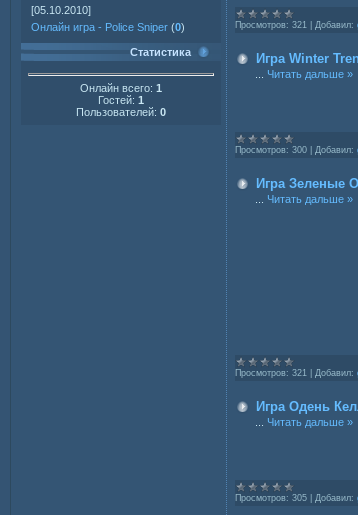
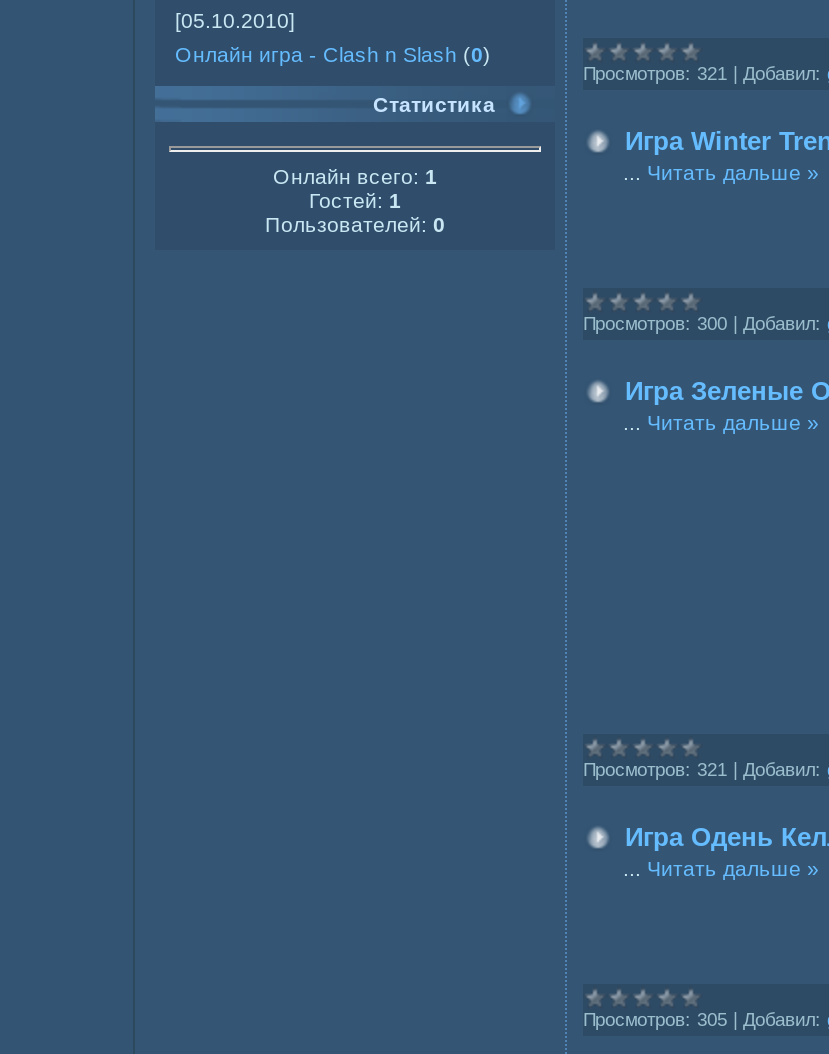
[31,21,185,33] Онлайн игра - Police Sniper (0) -> [175,42,491,66] Онлайн игра - Clash n Slash (0)

